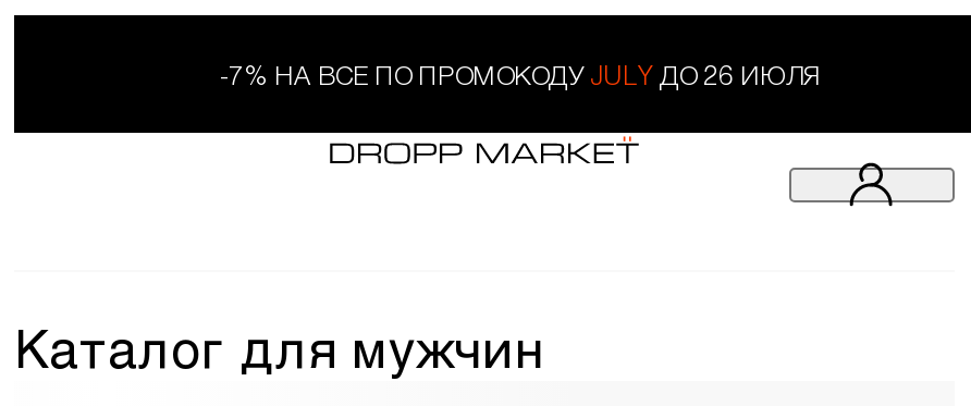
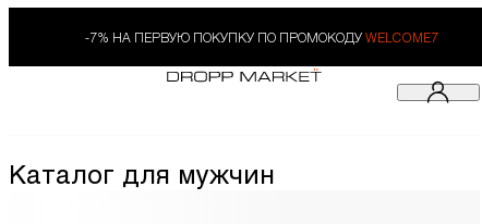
[220,59,819,89] -7% НА ВСЕ ПО ПРОМОКОДУ JULY ДО 26 ИЮЛЯ -> [85,29,438,45] -7% НА ПЕРВУЮ ПОКУПКУ ПО ПРОМОКОДУ WELCOME7

